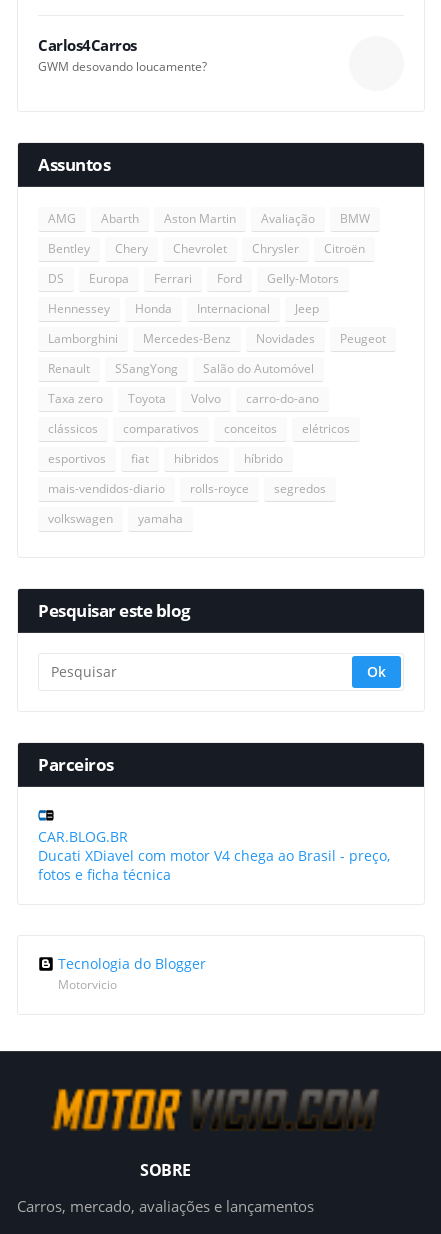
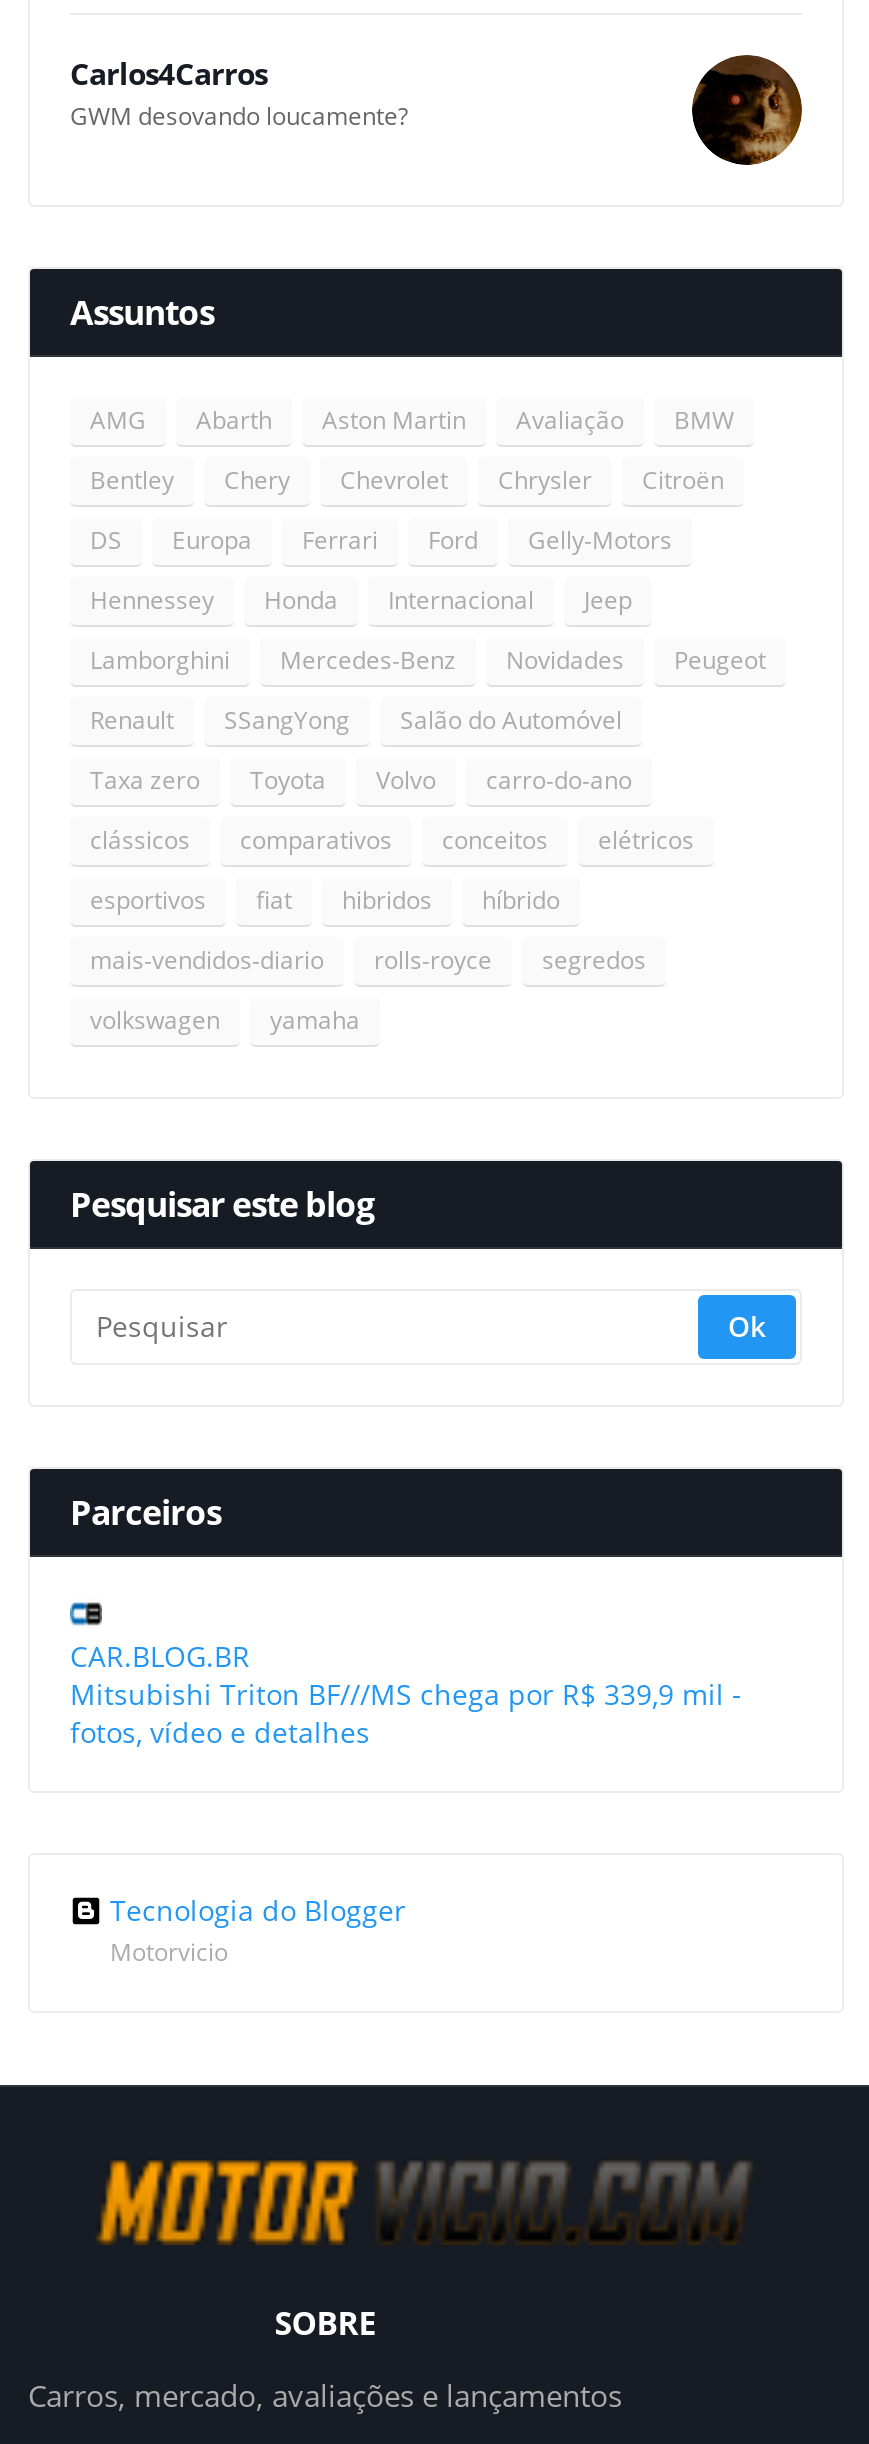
none -> [690,53,804,167] [image]
[38,846,390,884] Ducati XDiavel com motor V4 chega ao Brasil - preço, | fotos e ficha técnica -> [70,1675,742,1751] Mitsubishi Triton BF///MS chega por R$ 339,9 mil - | fotos, vídeo e detalhes

